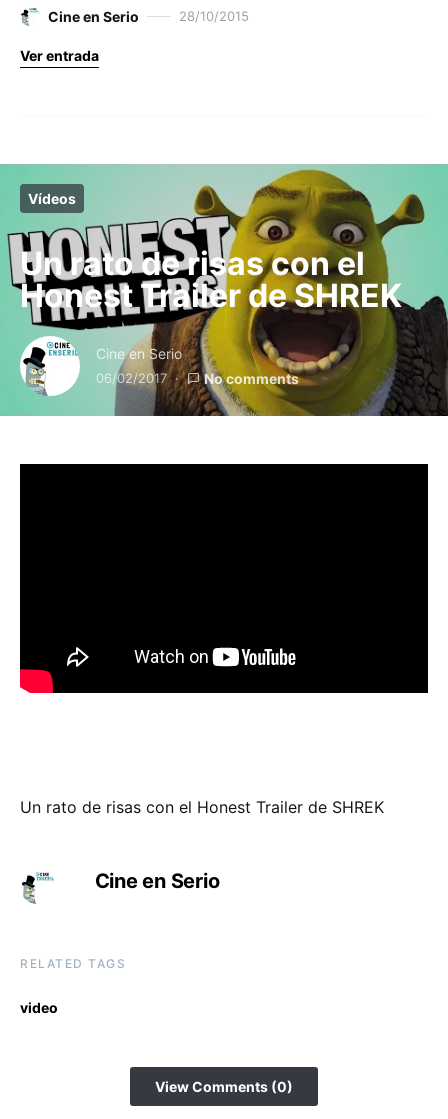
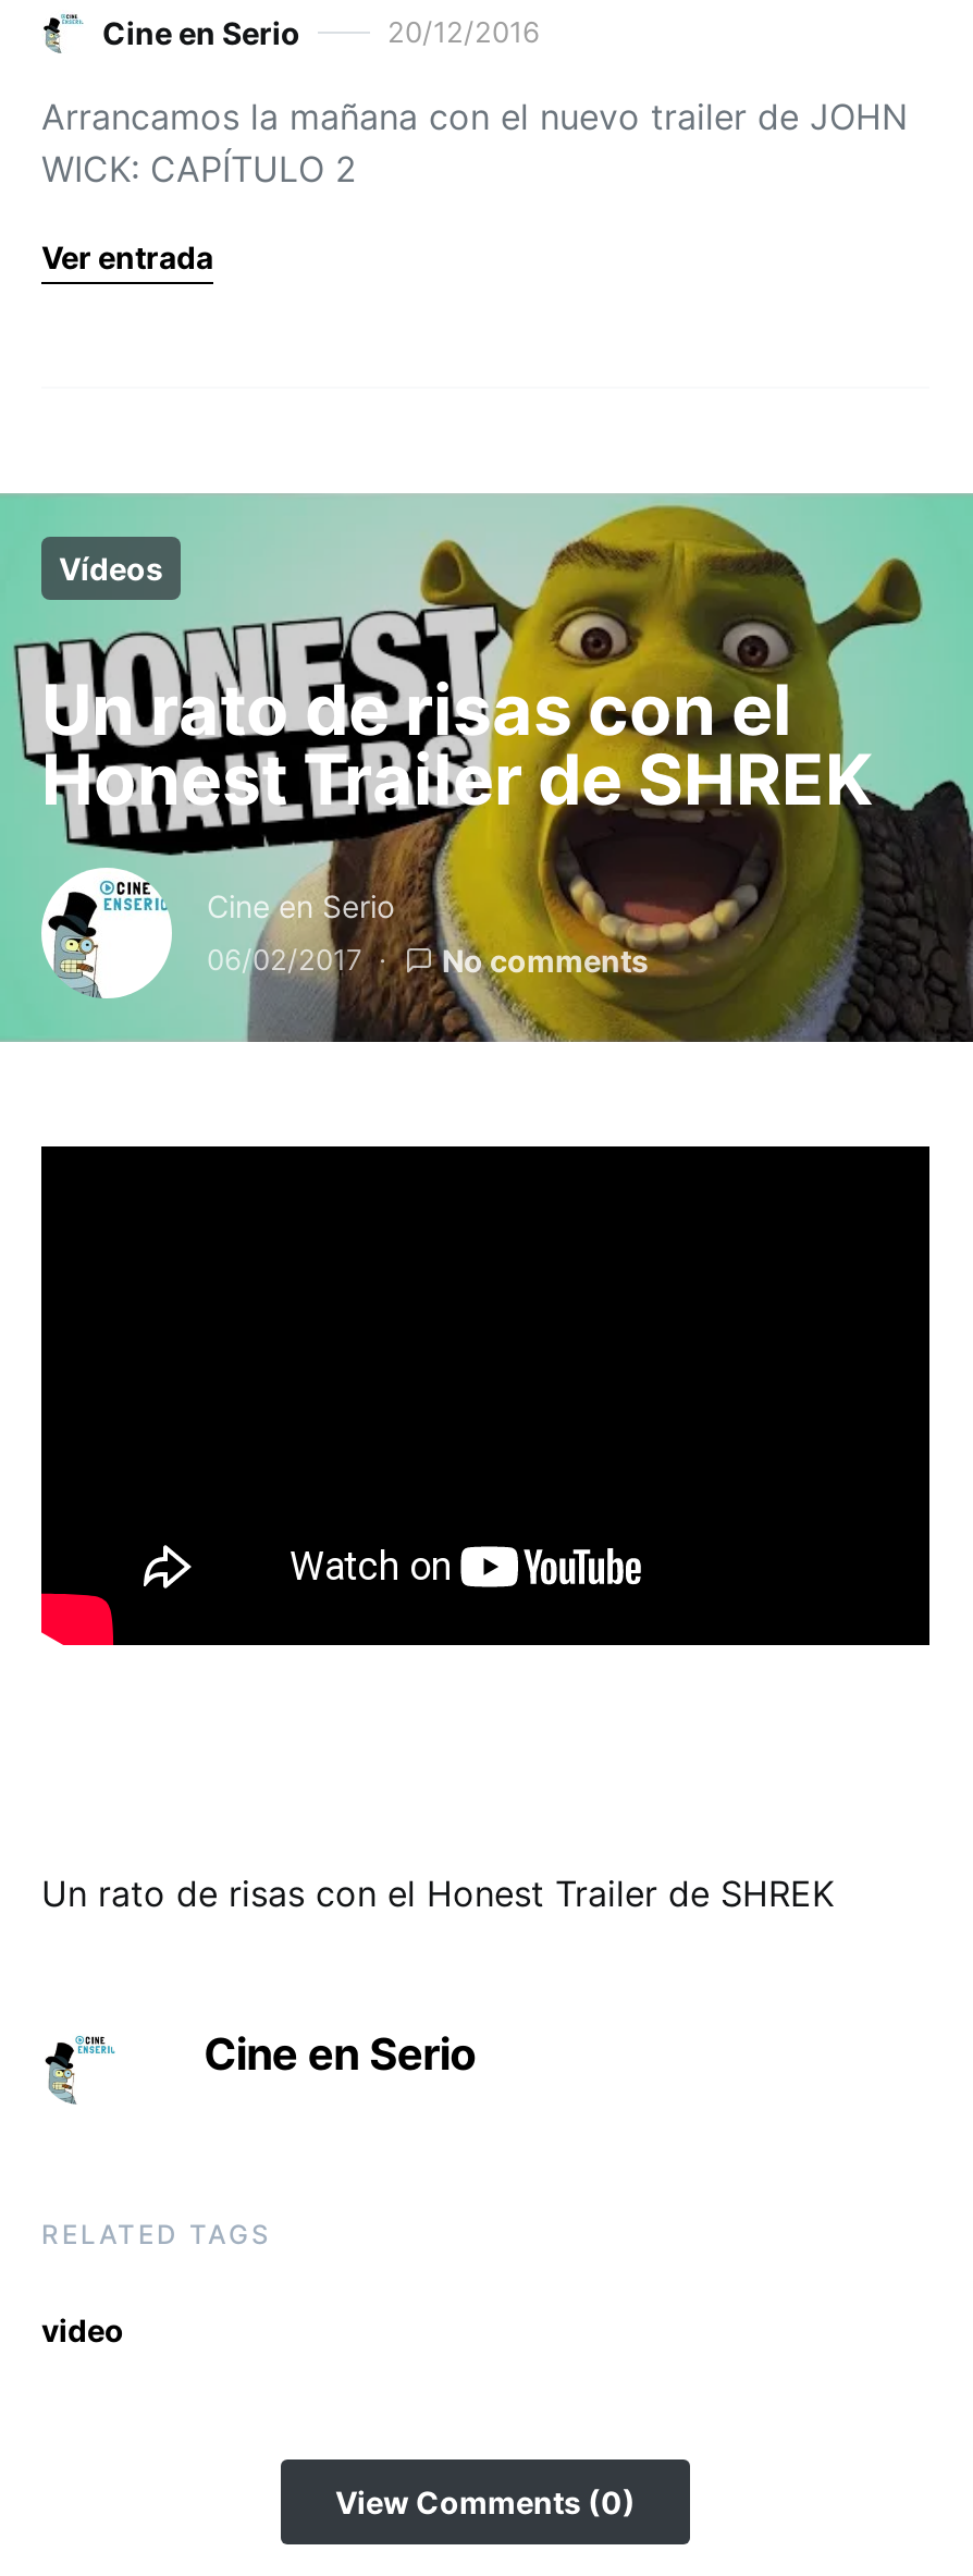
[179,8,249,24] 28/10/2015 -> [41,14,908,190] 20/12/2016 | Arrancamos la mañana con el nuevo trailer de JOHN | WICK: CAPÍTULO 2

